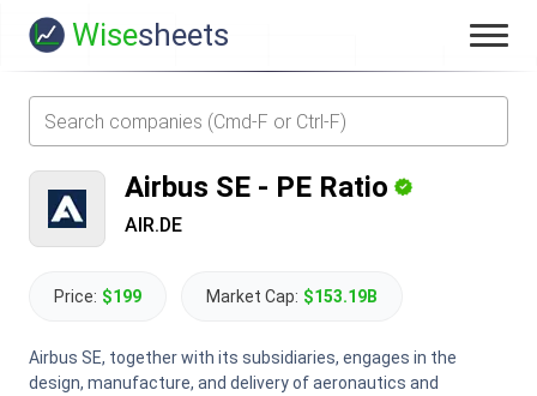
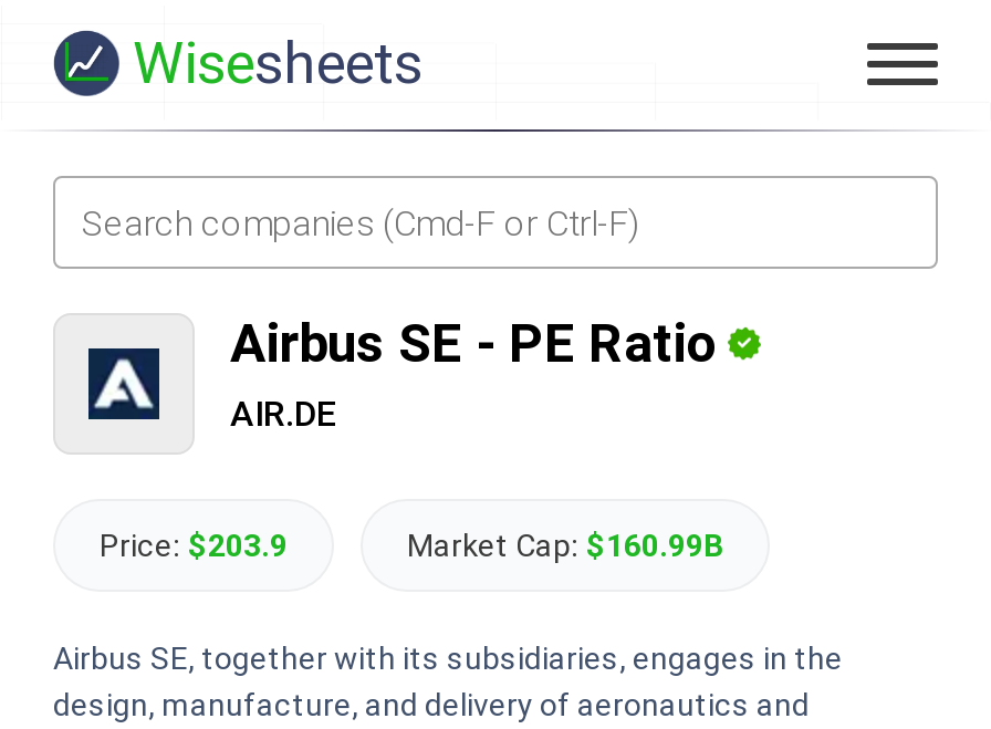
[54,287,141,306] Price: $199 -> [100,528,288,563] Price: $203.9
[206,287,378,306] Market Cap: $153.19B -> [407,528,723,563] Market Cap: $160.99B

